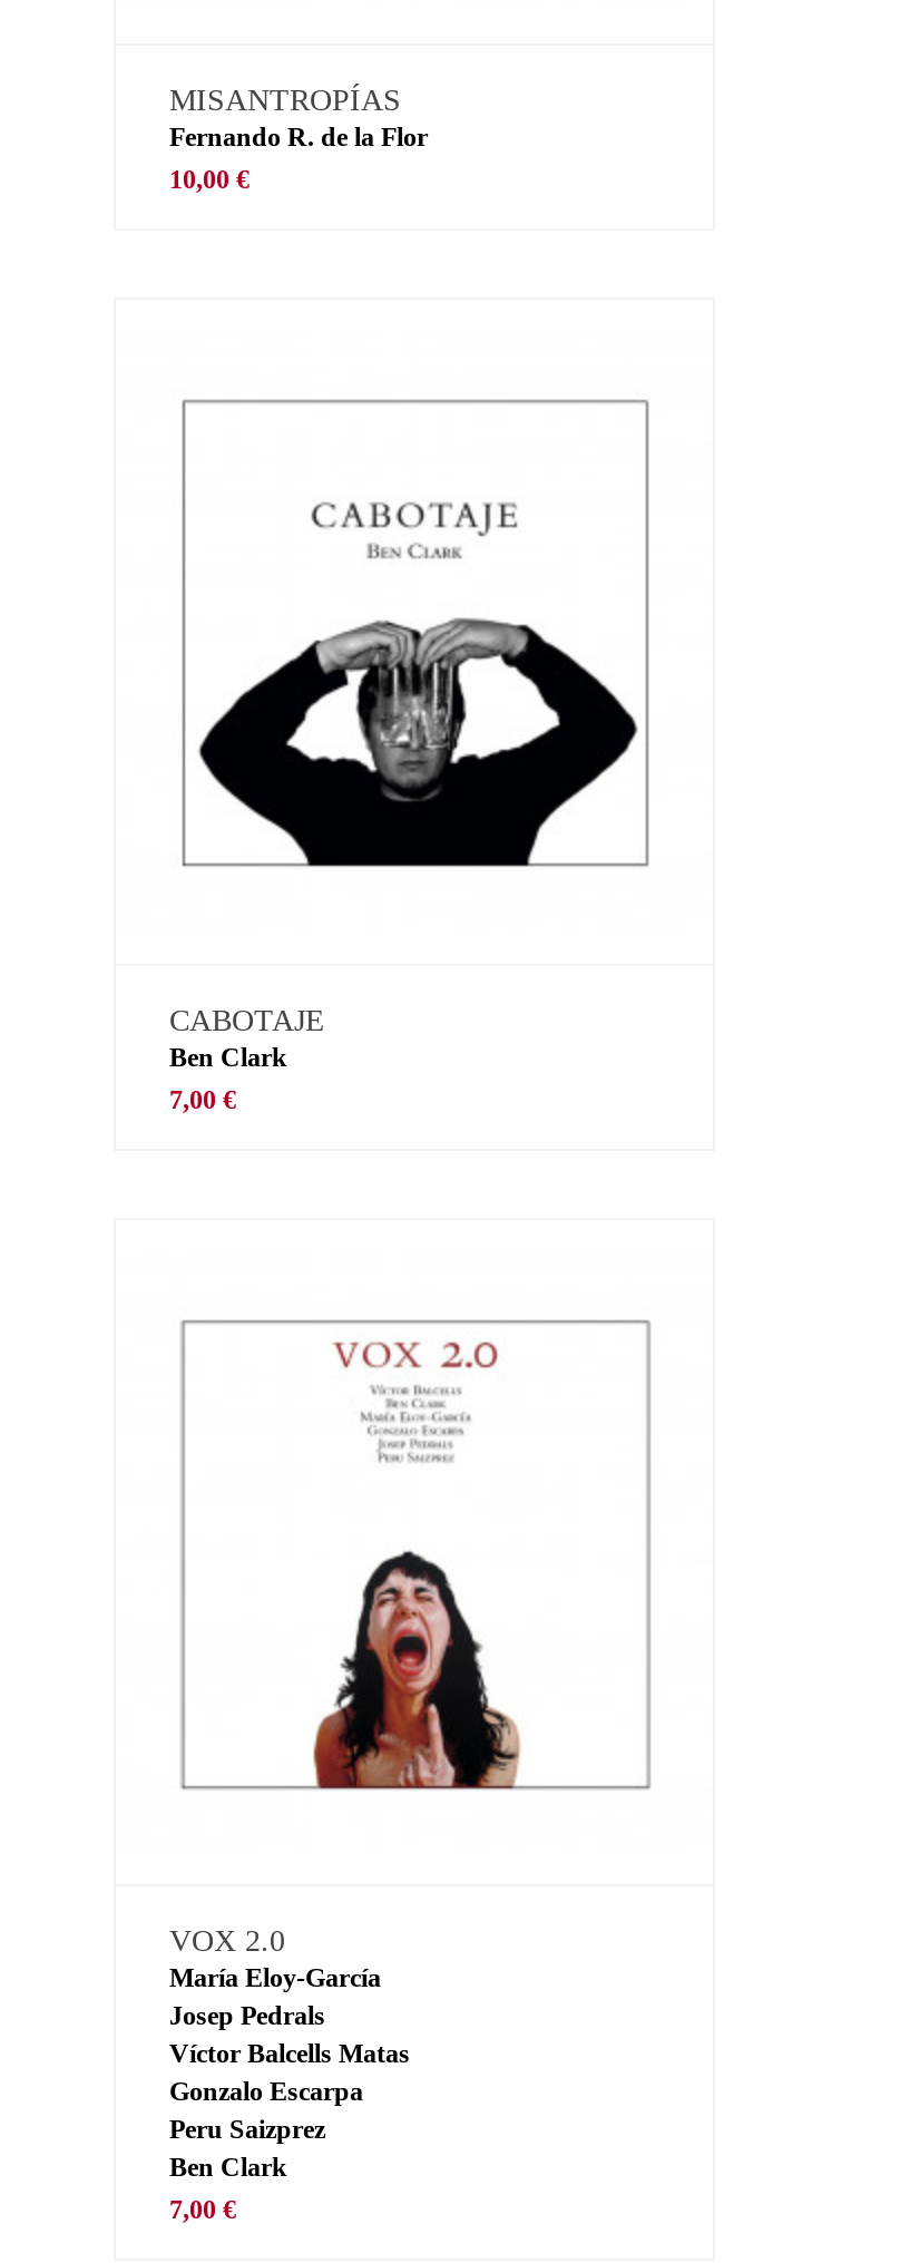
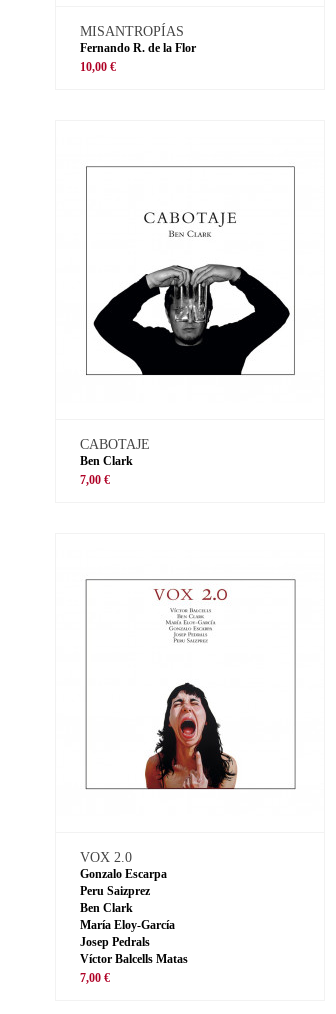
moved [169,1961,410,2068] -> [80,918,188,966]: María Eloy-García | Josep Pedrals | Víctor Balcells Matas
moved [169,2075,363,2182] -> [80,867,167,915]: Gonzalo Escarpa | Peru Saizprez | Ben Clark

